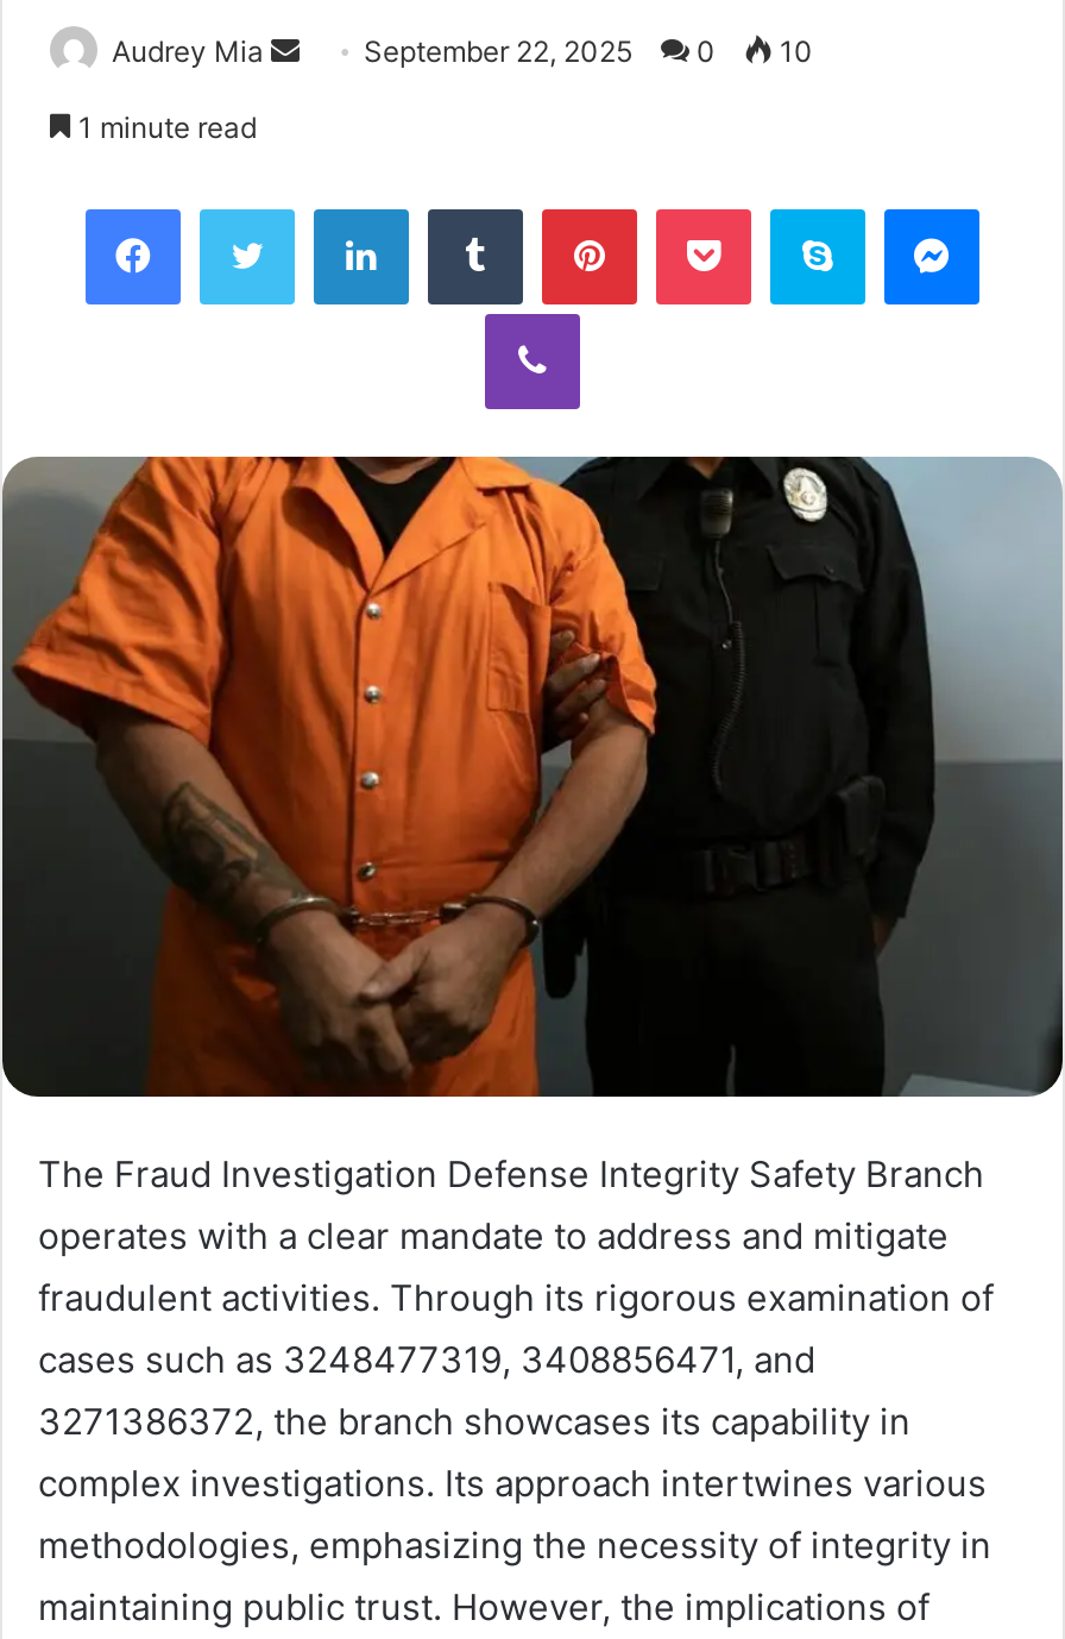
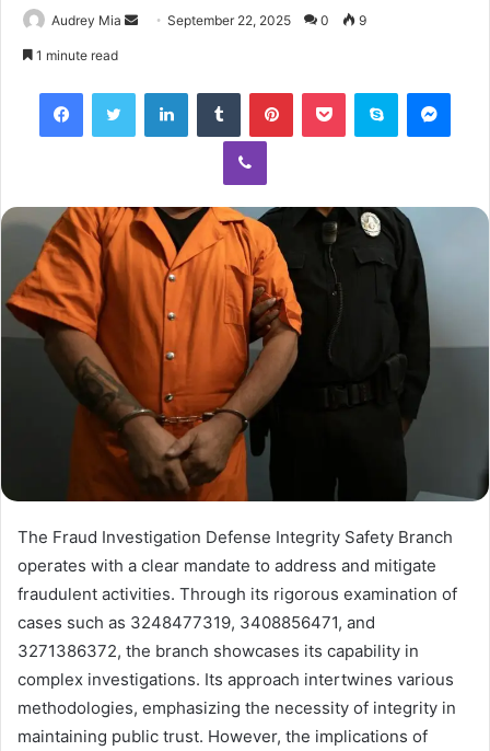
[773,34,813,70] 10 -> [355,12,366,29] 9

